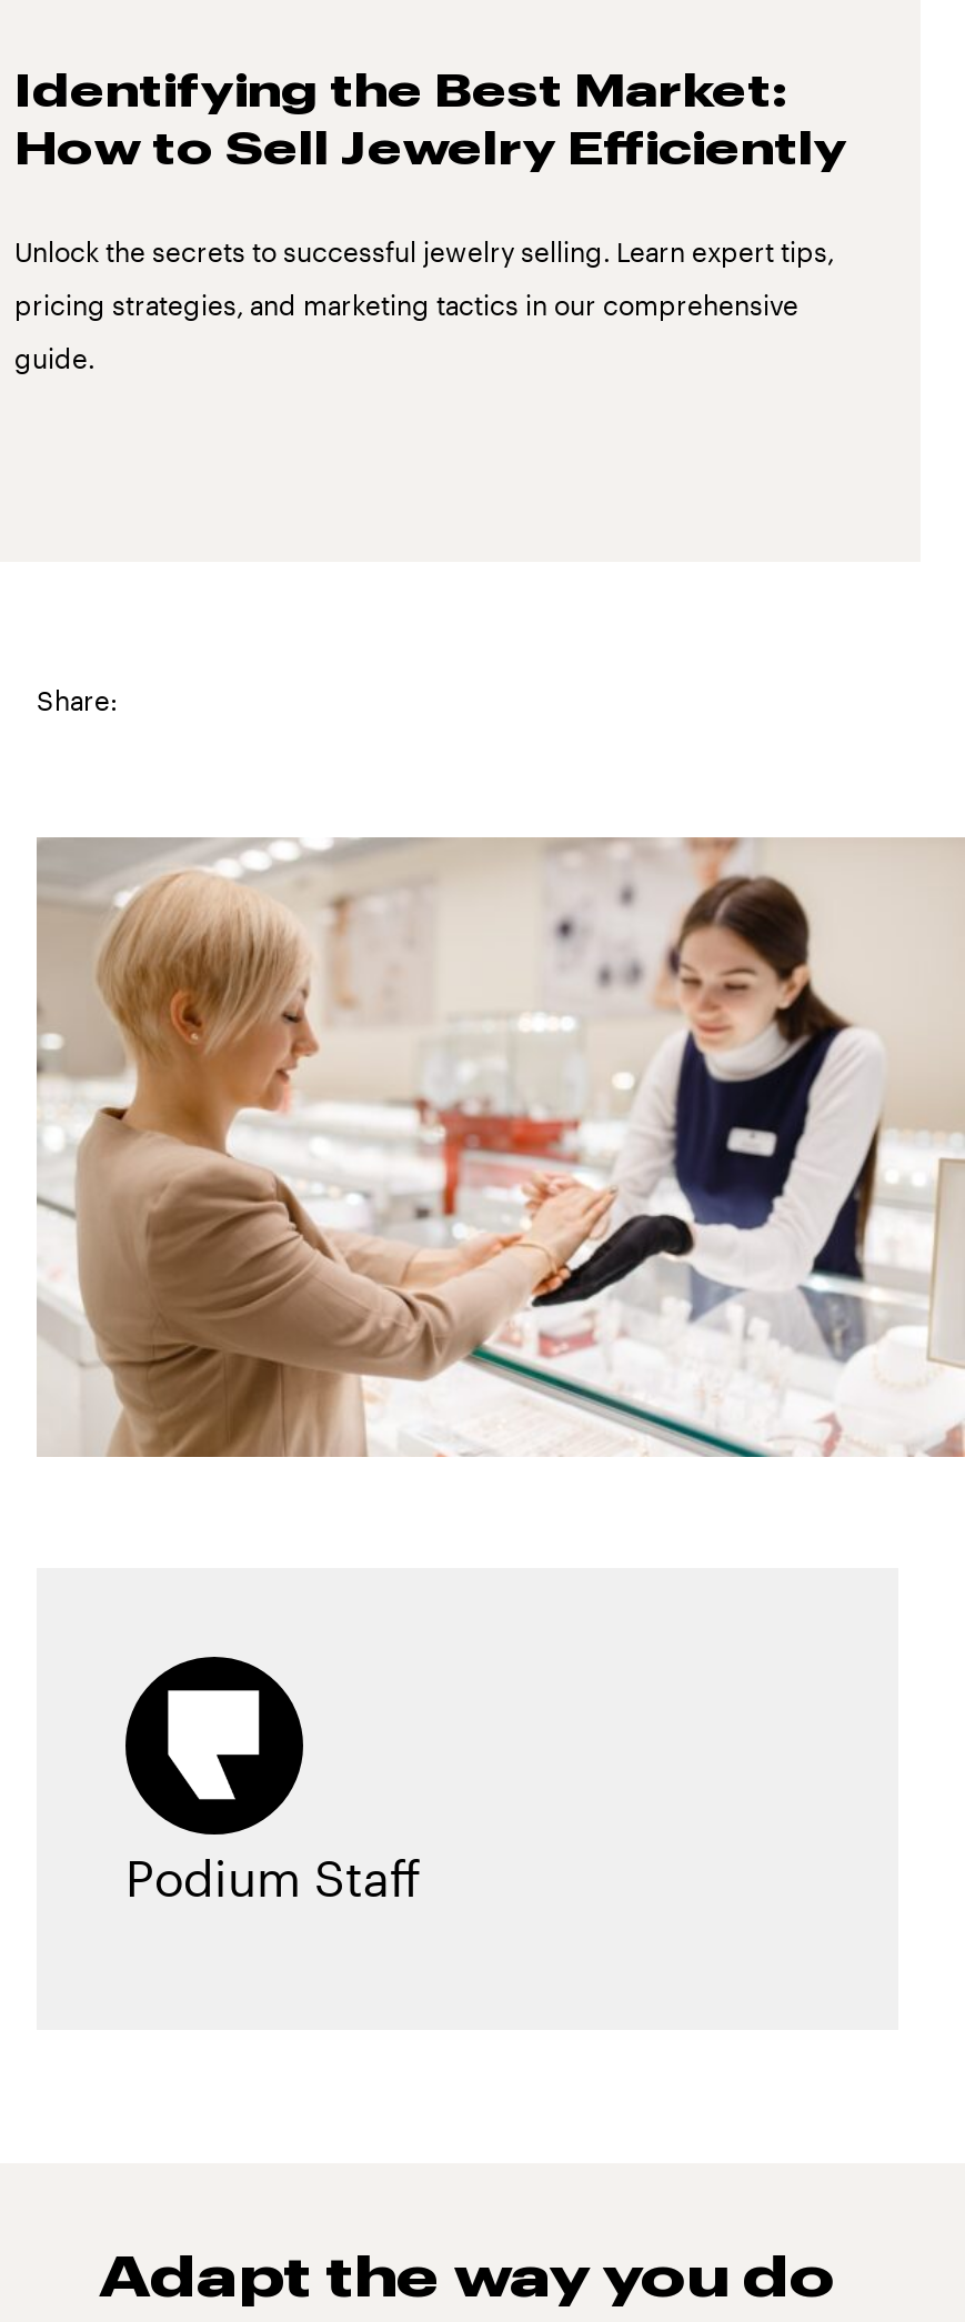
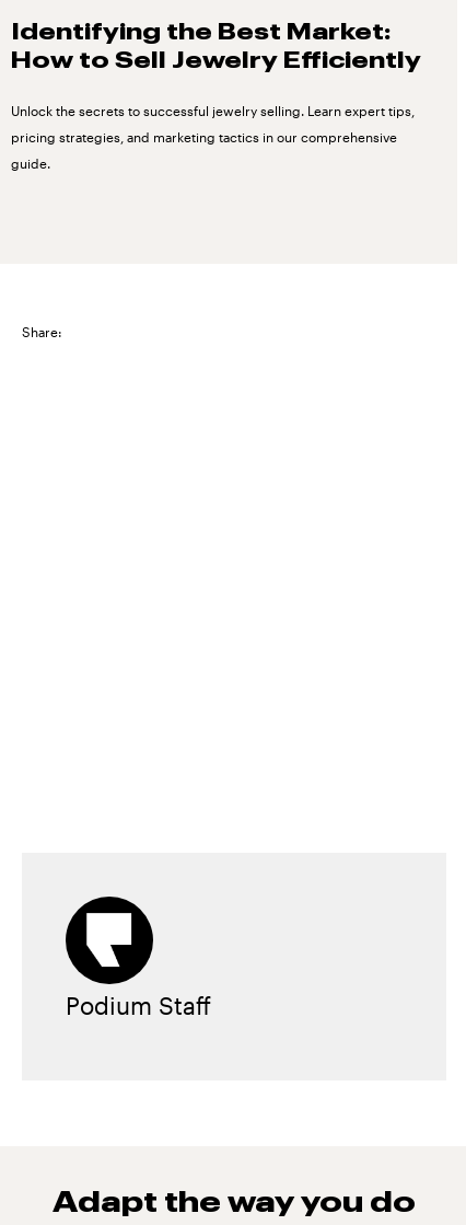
[34,835,958,1459] [image] -> none

